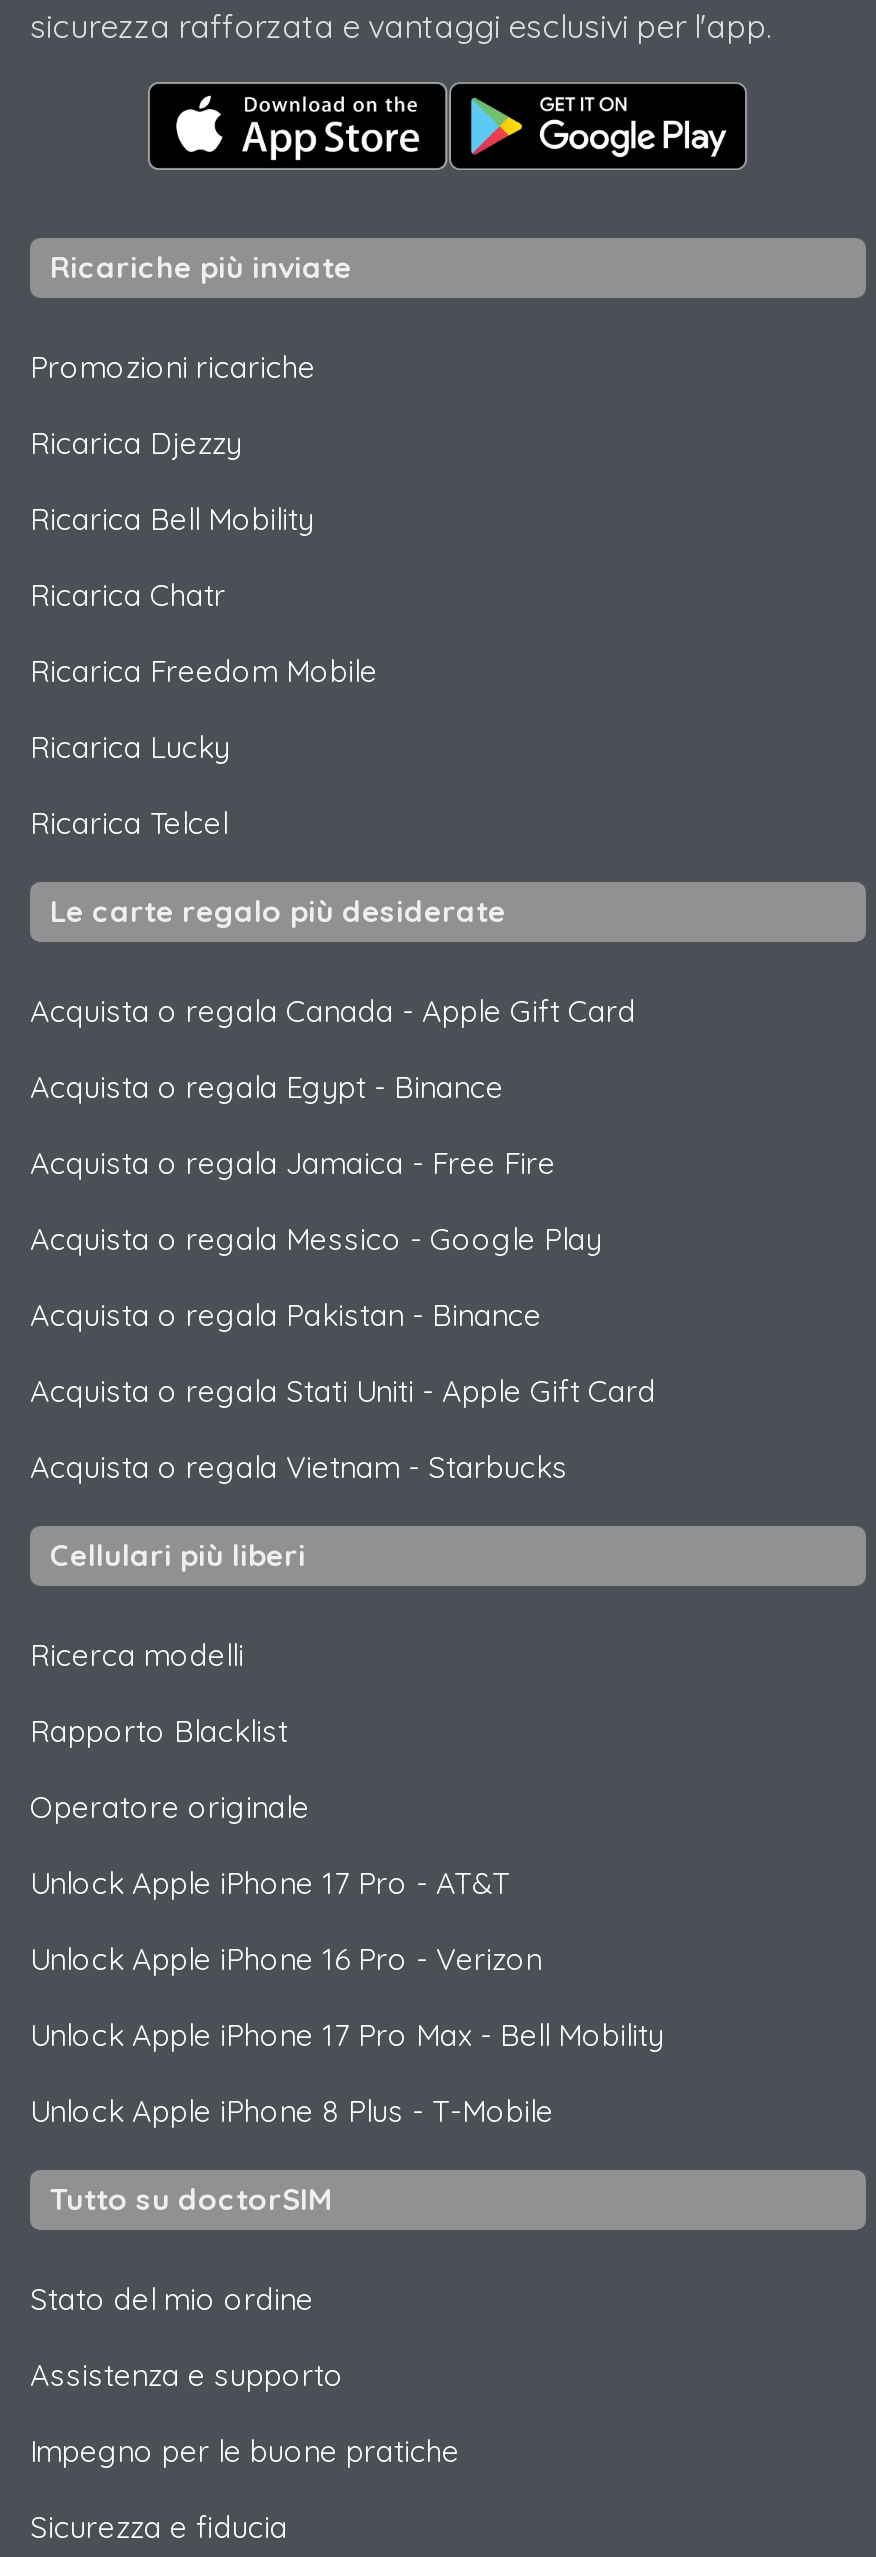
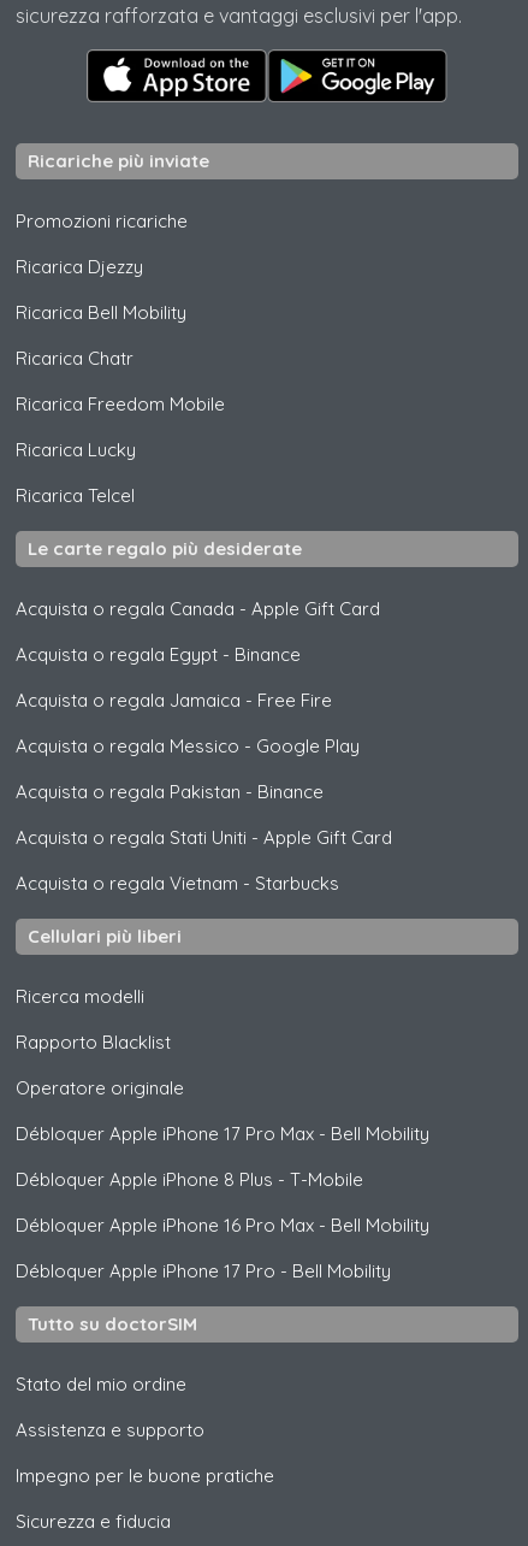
[30,1865,510,1903] Unlock Apple iPhone 17 Pro - AT&T -> [16,1123,429,1145] Débloquer Apple iPhone 17 Pro Max - Bell Mobility
[30,1941,542,1979] Unlock Apple iPhone 16 Pro - Verizon -> [16,1168,363,1191] Débloquer Apple iPhone 8 Plus - T-Mobile
[30,2017,664,2055] Unlock Apple iPhone 17 Pro Max - Bell Mobility -> [16,1214,429,1237] Débloquer Apple iPhone 16 Pro Max - Bell Mobility
[30,2093,554,2131] Unlock Apple iPhone 8 Plus - T-Mobile -> [16,1260,391,1283] Débloquer Apple iPhone 17 Pro - Bell Mobility

